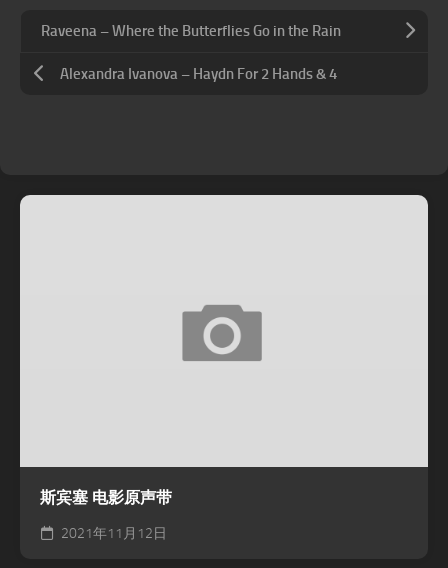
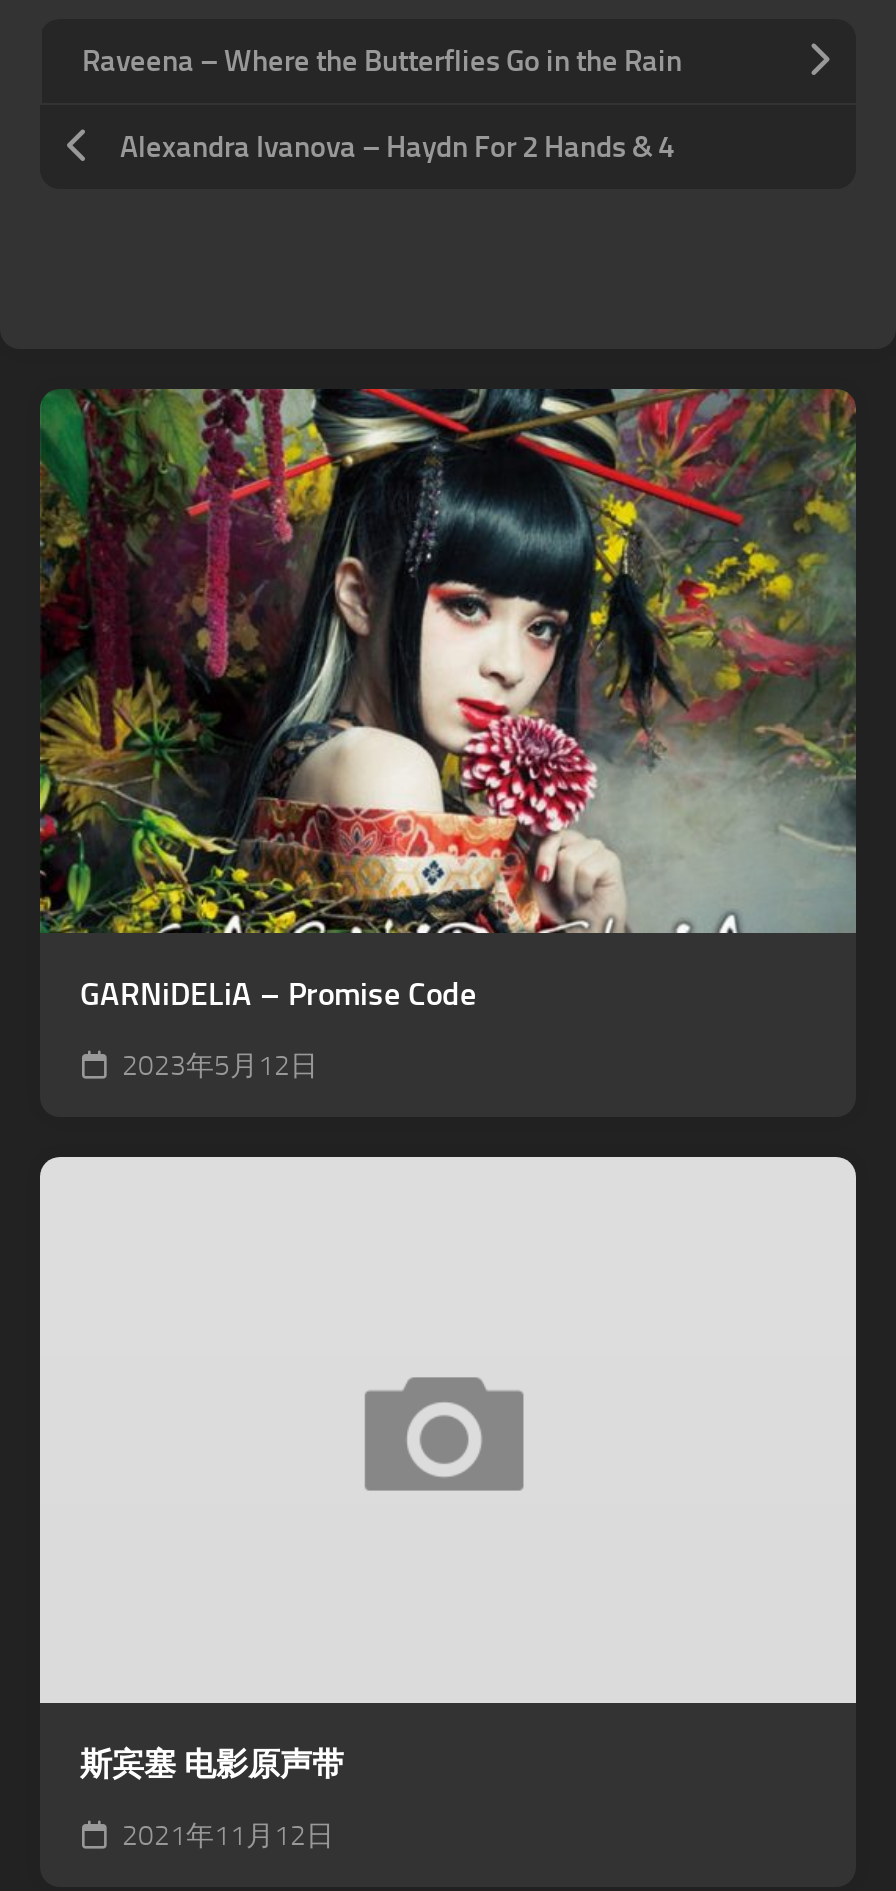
none -> [38,387,856,1083] [image] | GARNiDELiA – Promise Code | 2023年5月12日

